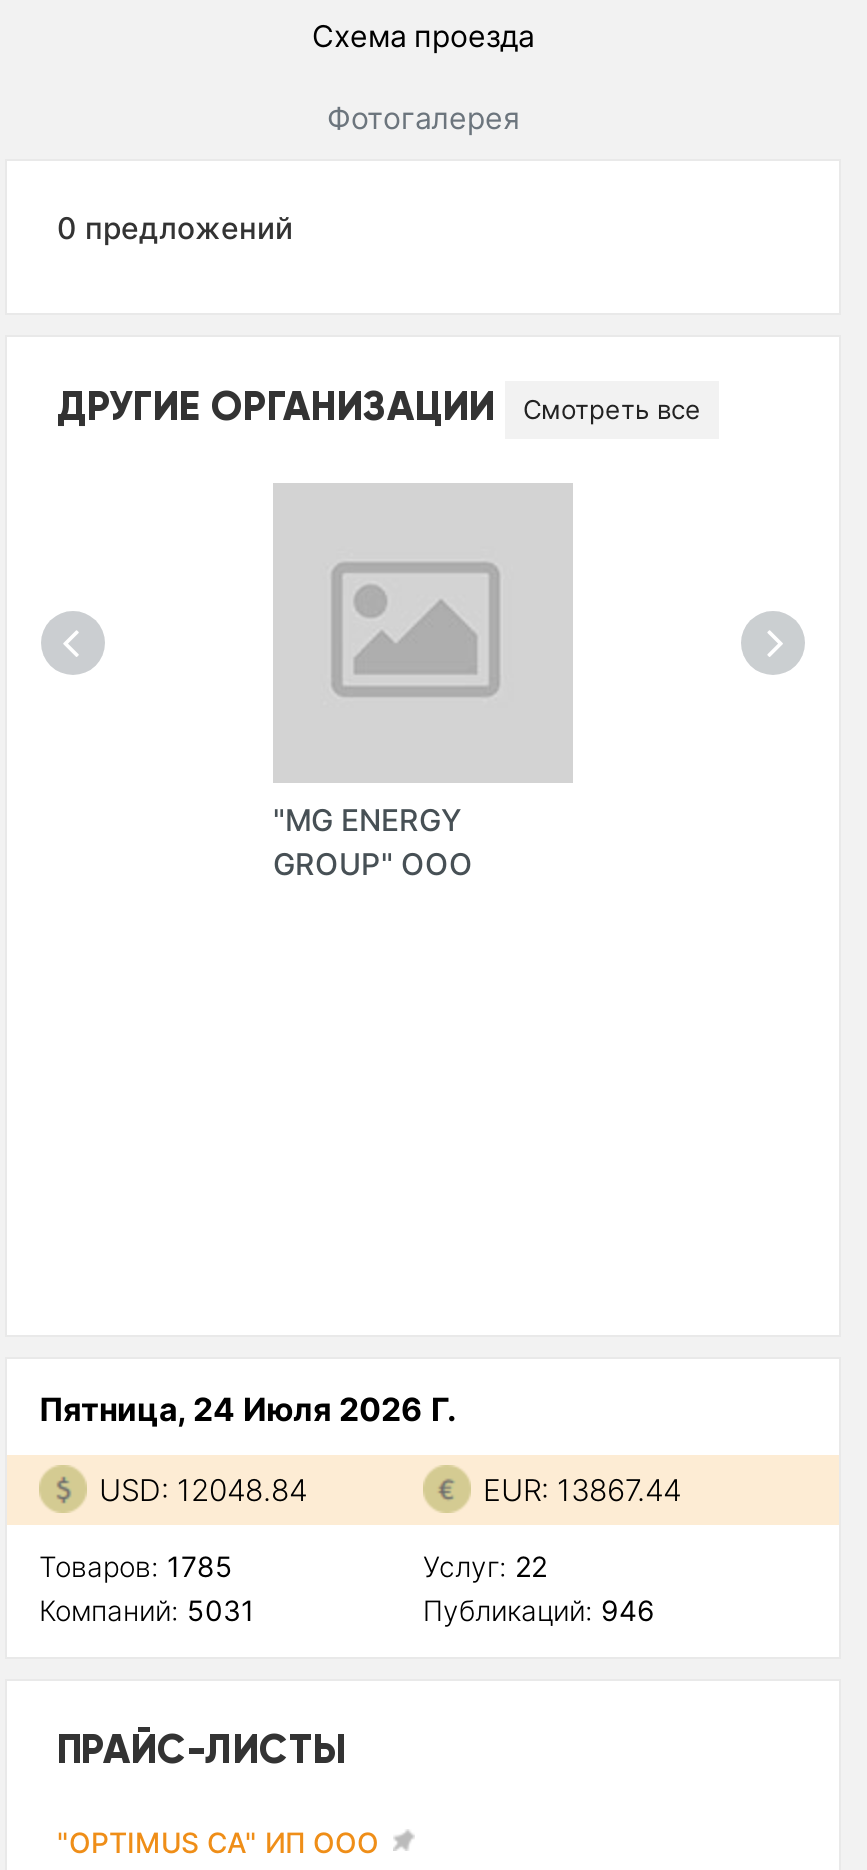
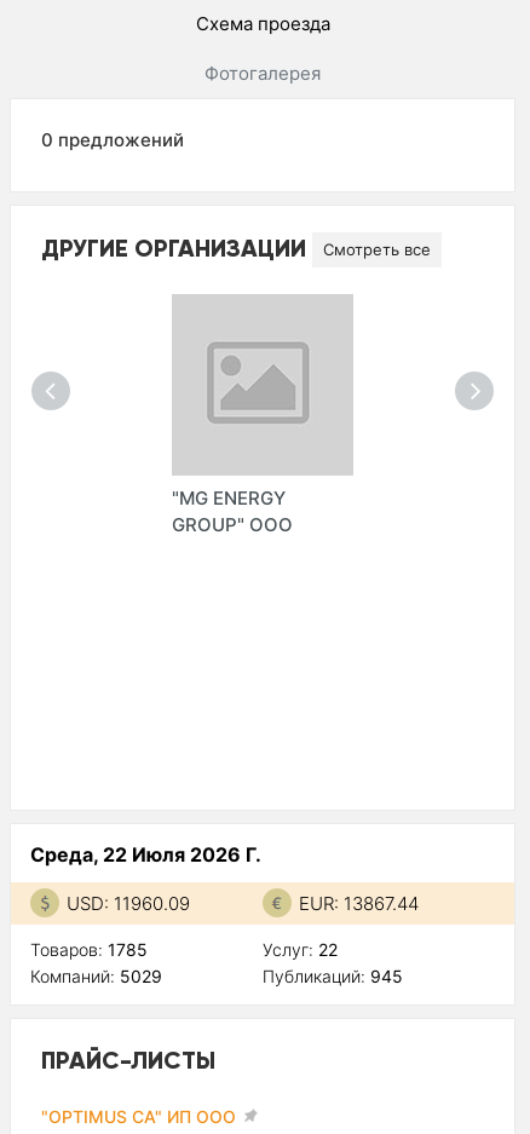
[39,1389,457,1429] Пятница, 24 Июля 2026 Г. -> [30,843,261,867] Среда, 22 Июля 2026 Г.
[99,1471,307,1509] USD: 12048.84 -> [67,892,190,915] USD: 11960.09
[39,1593,255,1627] Компаний: 5031 -> [30,966,162,987] Компаний: 5029
[423,1593,655,1627] Публикаций: 946 -> [263,966,403,987] Публикаций: 945

